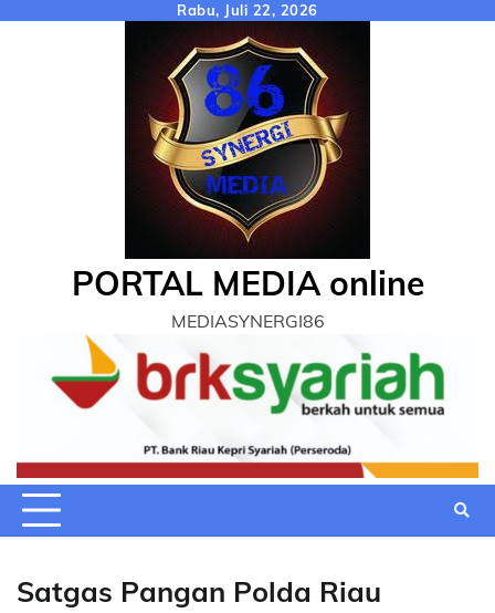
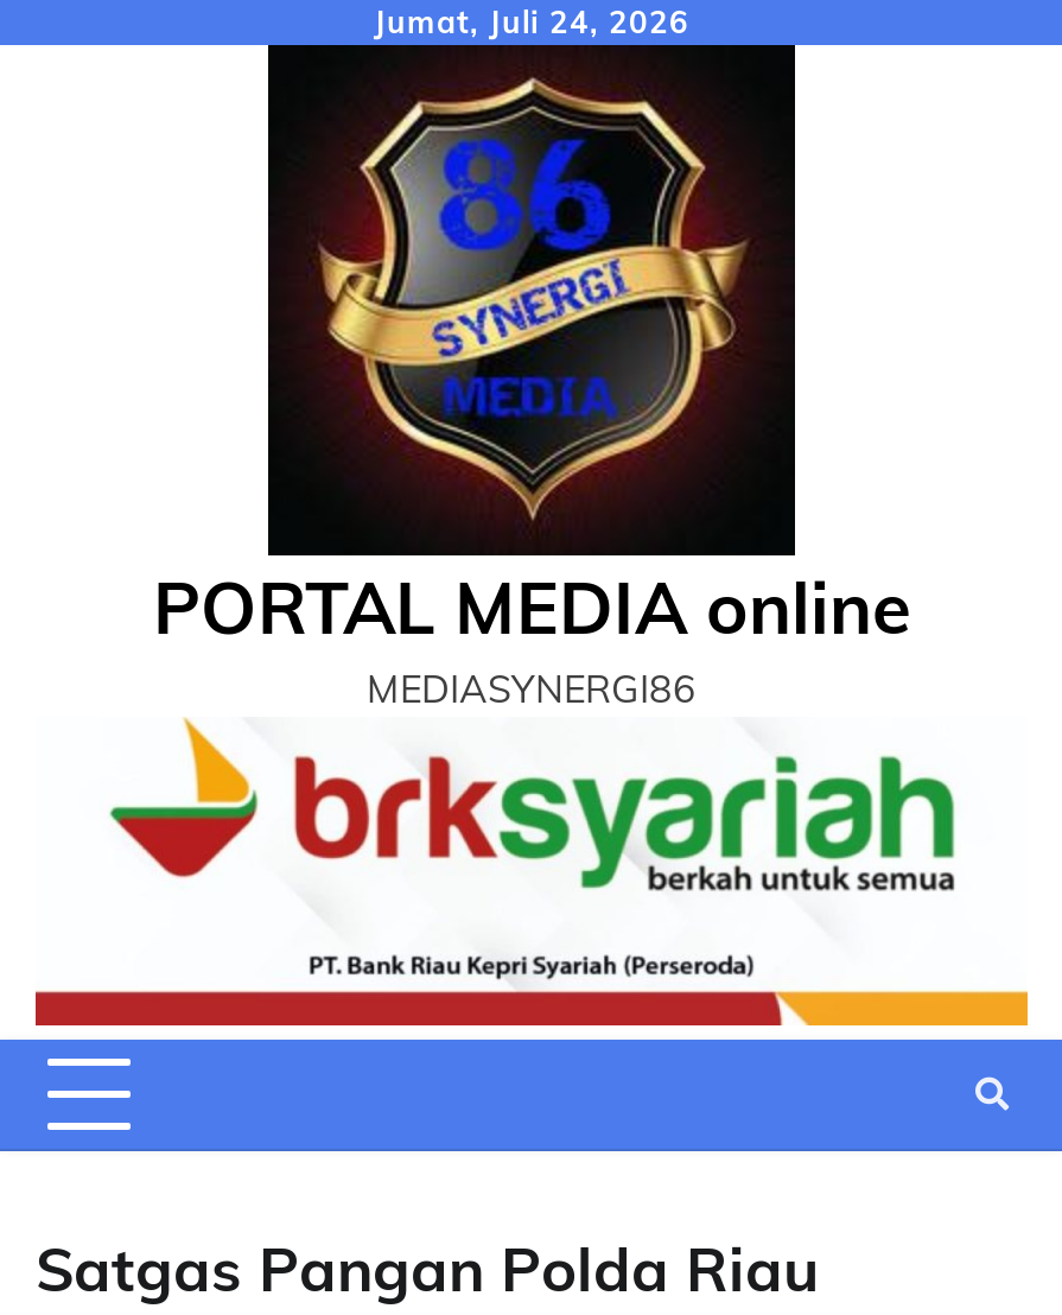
[177,1,318,19] Rabu, Juli 22, 2026 -> [374,2,689,40] Jumat, Juli 24, 2026

